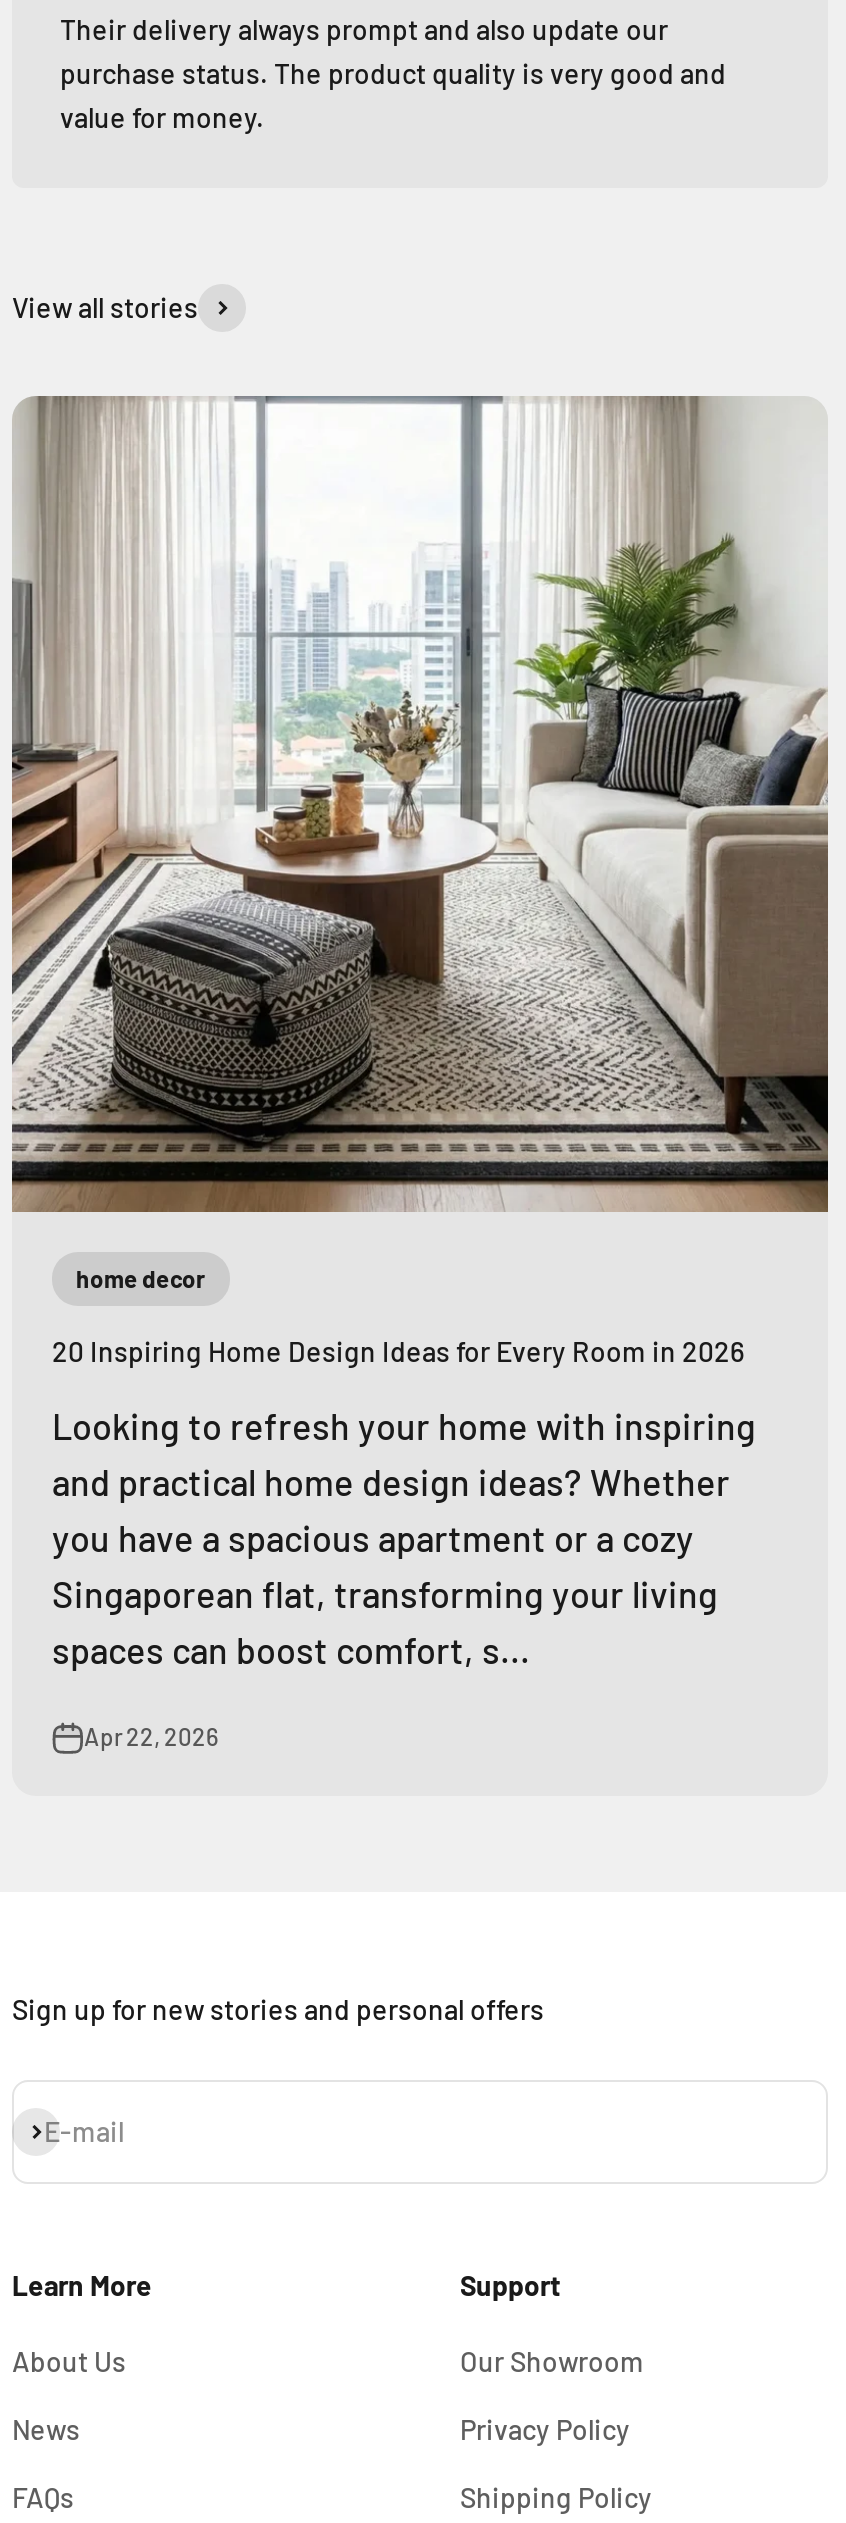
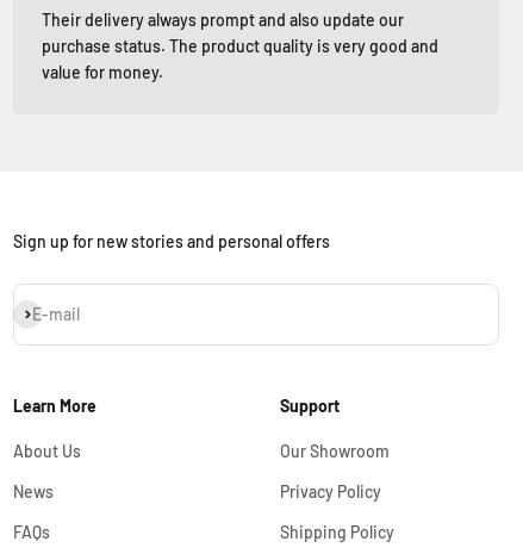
[12,290,198,324] View all stories -> none
[10,395,830,1750] [image] | home decor | 20 Inspiring Home Design Ideas for Every Room in 2026 | Looking to refresh your home with inspiring | and practical home design ideas? Whether | you have a spacious apartment or a cozy | Singaporean flat, transforming your living | spaces can boost comfort, s... | Apr 22, 2026 -> none

